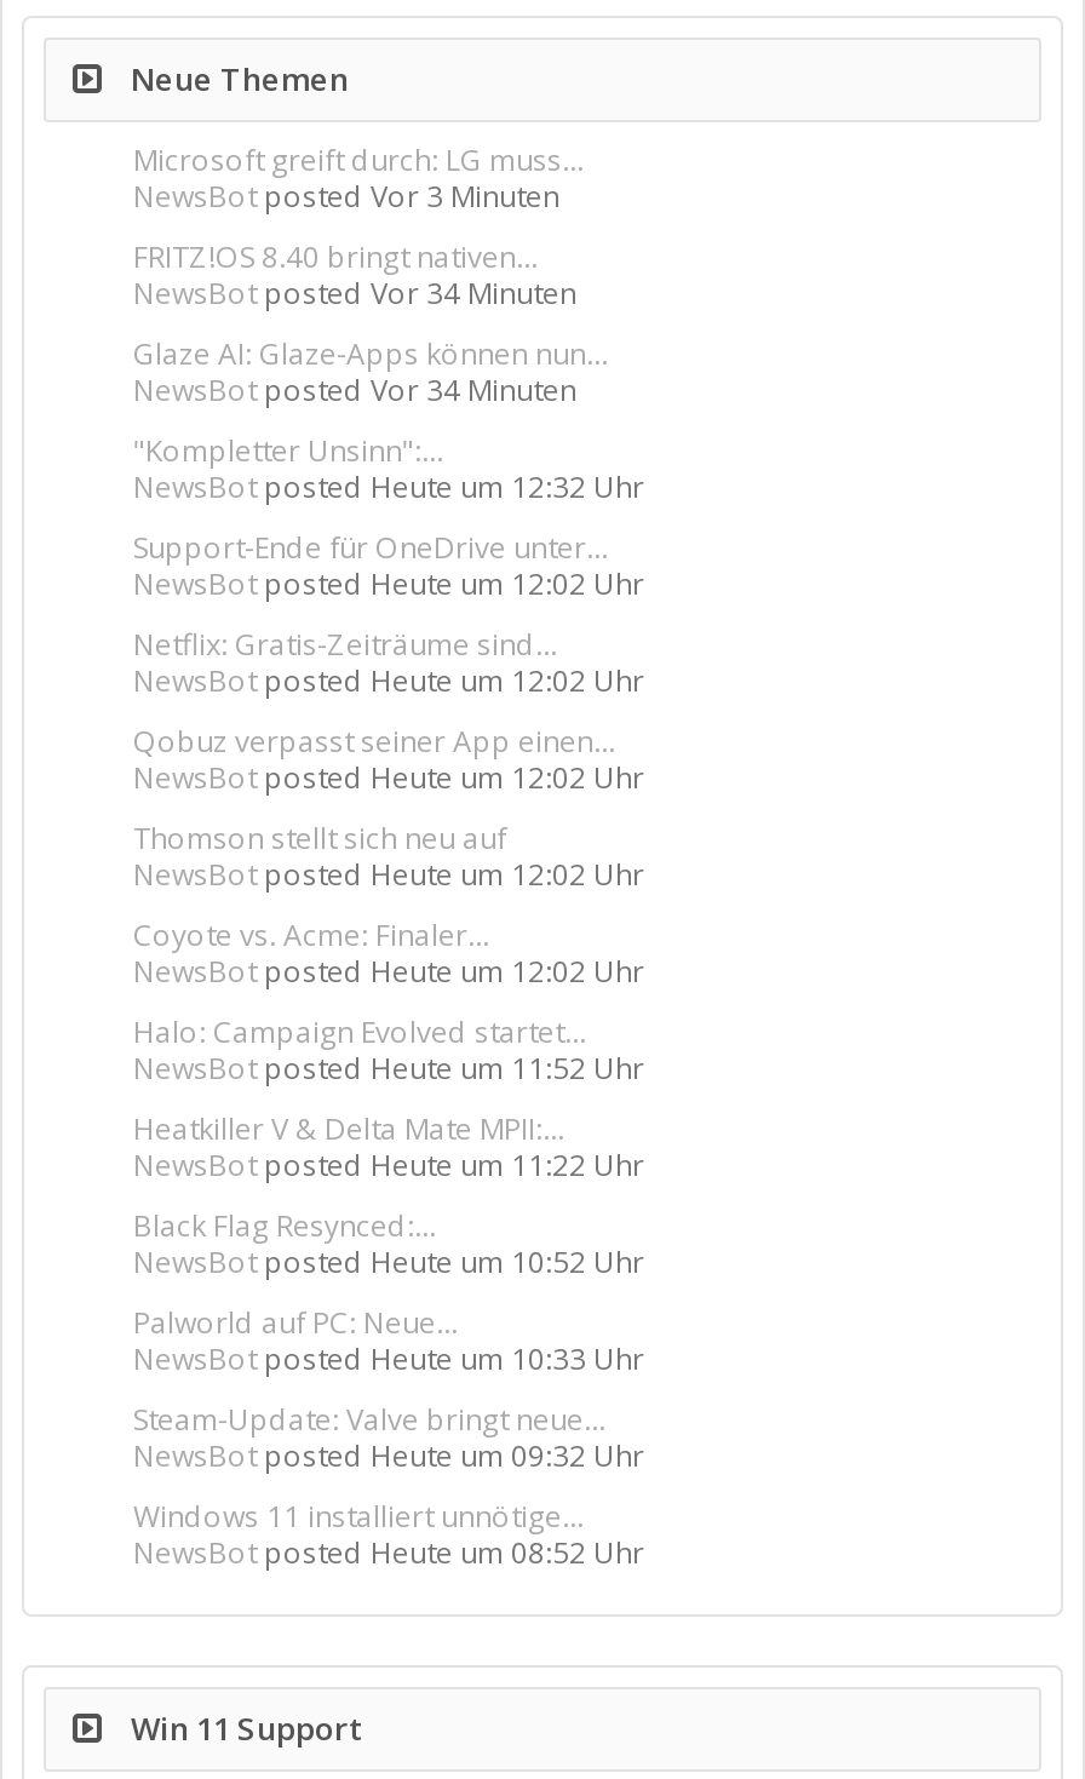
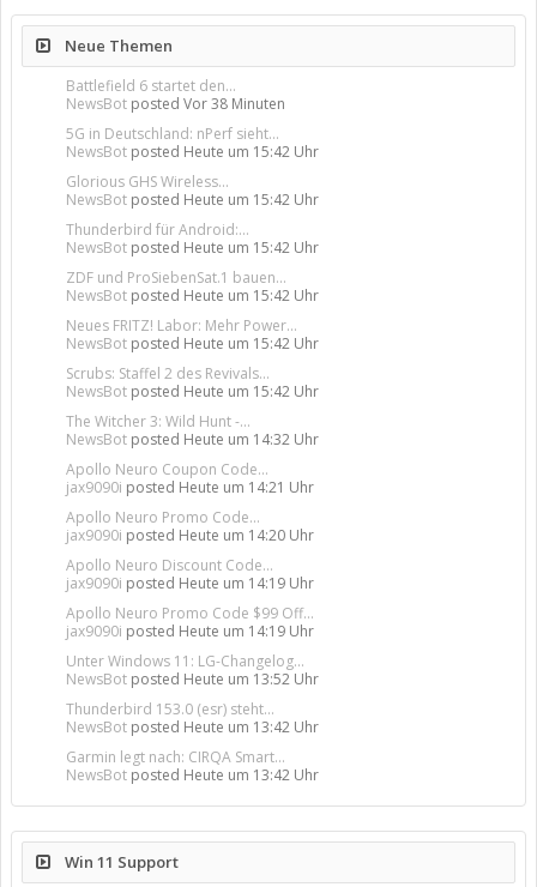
[133,139,584,217] Microsoft greift durch: LG muss... | NewsBot posted Vor 3 Minuten -> [66,76,285,114] Battlefield 6 startet den... | NewsBot posted Vor 38 Minuten
[133,236,576,314] FRITZ!OS 8.40 bringt nativen... | NewsBot posted Vor 34 Minuten -> [66,123,319,162] 5G in Deutschland: nPerf sieht... | NewsBot posted Heute um 15:42 Uhr
[133,333,608,411] Glaze AI: Glaze-Apps können nun... | NewsBot posted Vor 34 Minuten -> [66,171,319,210] Glorious GHS Wireless... | NewsBot posted Heute um 15:42 Uhr
[133,430,644,507] "Kompletter Unsinn":... | NewsBot posted Heute um 12:32 Uhr -> [66,219,319,258] Thunderbird für Android:... | NewsBot posted Heute um 15:42 Uhr
[133,527,644,604] Support-Ende für OneDrive unter... | NewsBot posted Heute um 12:02 Uhr -> [66,267,319,306] ZDF und ProSiebenSat.1 bauen... | NewsBot posted Heute um 15:42 Uhr
[133,624,644,701] Netflix: Gratis-Zeiträume sind... | NewsBot posted Heute um 12:02 Uhr -> [66,315,319,354] Neues FRITZ! Labor: Mehr Power... | NewsBot posted Heute um 15:42 Uhr
[133,721,644,798] Qobuz verpasst seiner App einen... | NewsBot posted Heute um 12:02 Uhr -> [66,363,319,402] Scrubs: Staffel 2 des Revivals... | NewsBot posted Heute um 15:42 Uhr
[133,817,644,895] Thomson stellt sich neu auf | NewsBot posted Heute um 12:02 Uhr -> [66,411,319,449] The Witcher 3: Wild Hunt -... | NewsBot posted Heute um 14:32 Uhr
[133,914,644,992] Coyote vs. Acme: Finaler... | NewsBot posted Heute um 12:02 Uhr -> [66,459,314,497] Apollo Neuro Coupon Code... | jax9090i posted Heute um 14:21 Uhr
[133,1011,644,1089] Halo: Campaign Evolved startet... | NewsBot posted Heute um 11:52 Uhr -> [66,507,314,545] Apollo Neuro Promo Code... | jax9090i posted Heute um 14:20 Uhr
[133,1108,644,1186] Heatkiller V & Delta Mate MPII:... | NewsBot posted Heute um 11:22 Uhr -> [66,555,314,593] Apollo Neuro Discount Code... | jax9090i posted Heute um 14:19 Uhr
[133,1205,644,1282] Black Flag Resynced:... | NewsBotposted Heute um 10:52 Uhr -> [66,603,314,641] Apollo Neuro Promo Code $99 Off... | jax9090iposted Heute um 14:19 Uhr
[133,1302,644,1379] Palworld auf PC: Neue... | NewsBot posted Heute um 10:33 Uhr -> [66,651,319,689] Unter Windows 11: LG-Changelog... | NewsBot posted Heute um 13:52 Uhr
[133,1399,644,1476] Steam-Update: Valve bringt neue... | NewsBot posted Heute um 09:32 Uhr -> [66,699,319,737] Thunderbird 153.0 (esr) steht... | NewsBot posted Heute um 13:42 Uhr
[133,1496,644,1573] Windows 11 installiert unnötige... | NewsBot posted Heute um 08:52 Uhr -> [66,747,319,785] Garmin legt nach: CIRQA Smart... | NewsBot posted Heute um 13:42 Uhr

